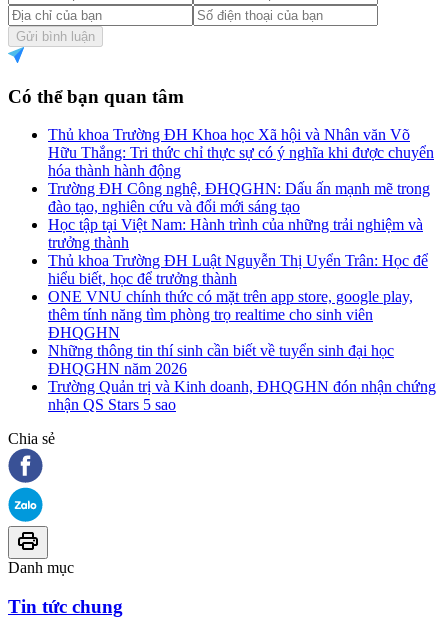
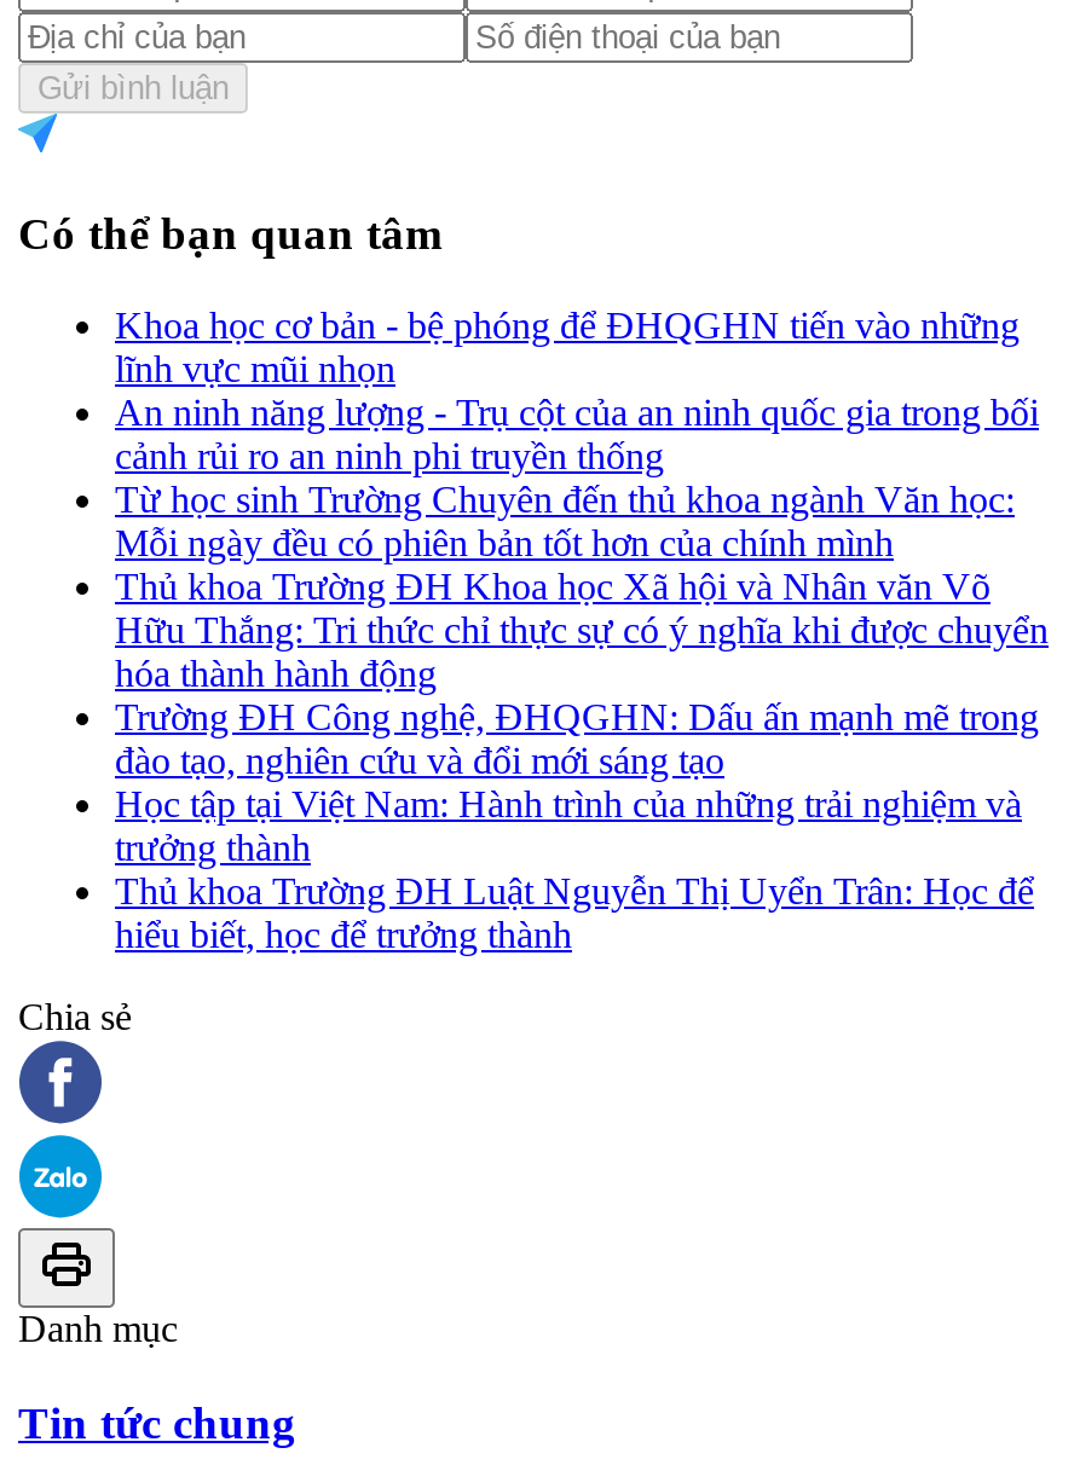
none -> [115,305,1039,564] Khoa học cơ bản - bệ phóng để ĐHQGHN tiến vào những | lĩnh vực mũi nhọn | An ninh năng lượng - Trụ cột của an ninh quốc gia trong bối | cảnh rủi ro an ninh phi truyền thống | Từ học sinh Trường Chuyên đến thủ khoa ngành Văn học: | Mỗi ngày đều có phiên bản tốt hơn của chính mình
moved [48,126,434,287] -> [115,566,1049,955]: Thủ khoa Trường ĐH Khoa học Xã hội và Nhân văn Võ | Hữu Thắng: Tri thức chỉ thực sự có ý nghĩa khi được chuyển | hóa thành hành động | ... | Thủ khoa Trường ĐH Luật Nguyễn Thị Uyển Trân: Học để | hiểu biết, học để trưởng thành
[48,288,436,413] ONE VNU chính thức có mặt trên app store, google play, | thêm tính năng tìm phòng trọ realtime cho sinh viên | ĐHQGHN | Những thông tin thí sinh cần biết về tuyển sinh đại học | ĐHQGHN năm 2026 | Trường Quản trị và Kinh doanh, ĐHQGHN đón nhận chứng | nhận QS Stars 5 sao -> none

